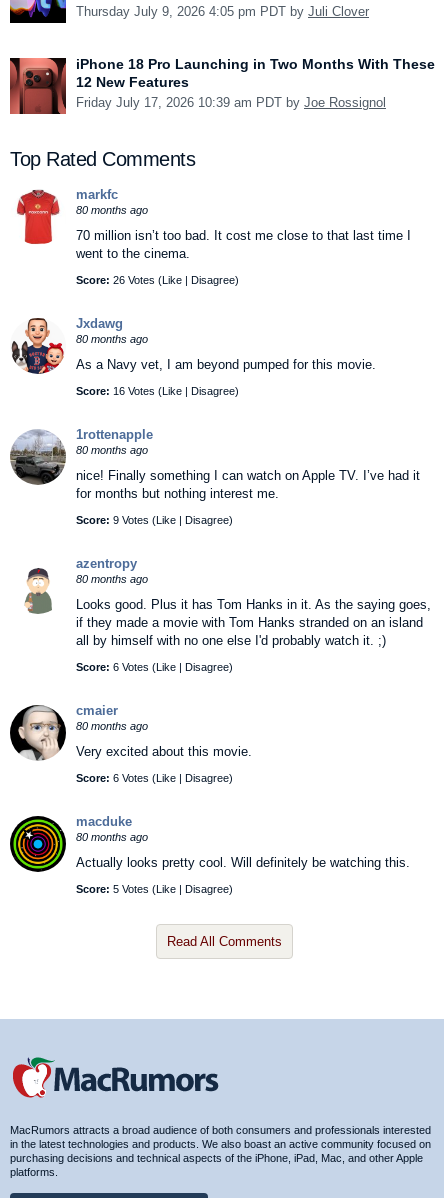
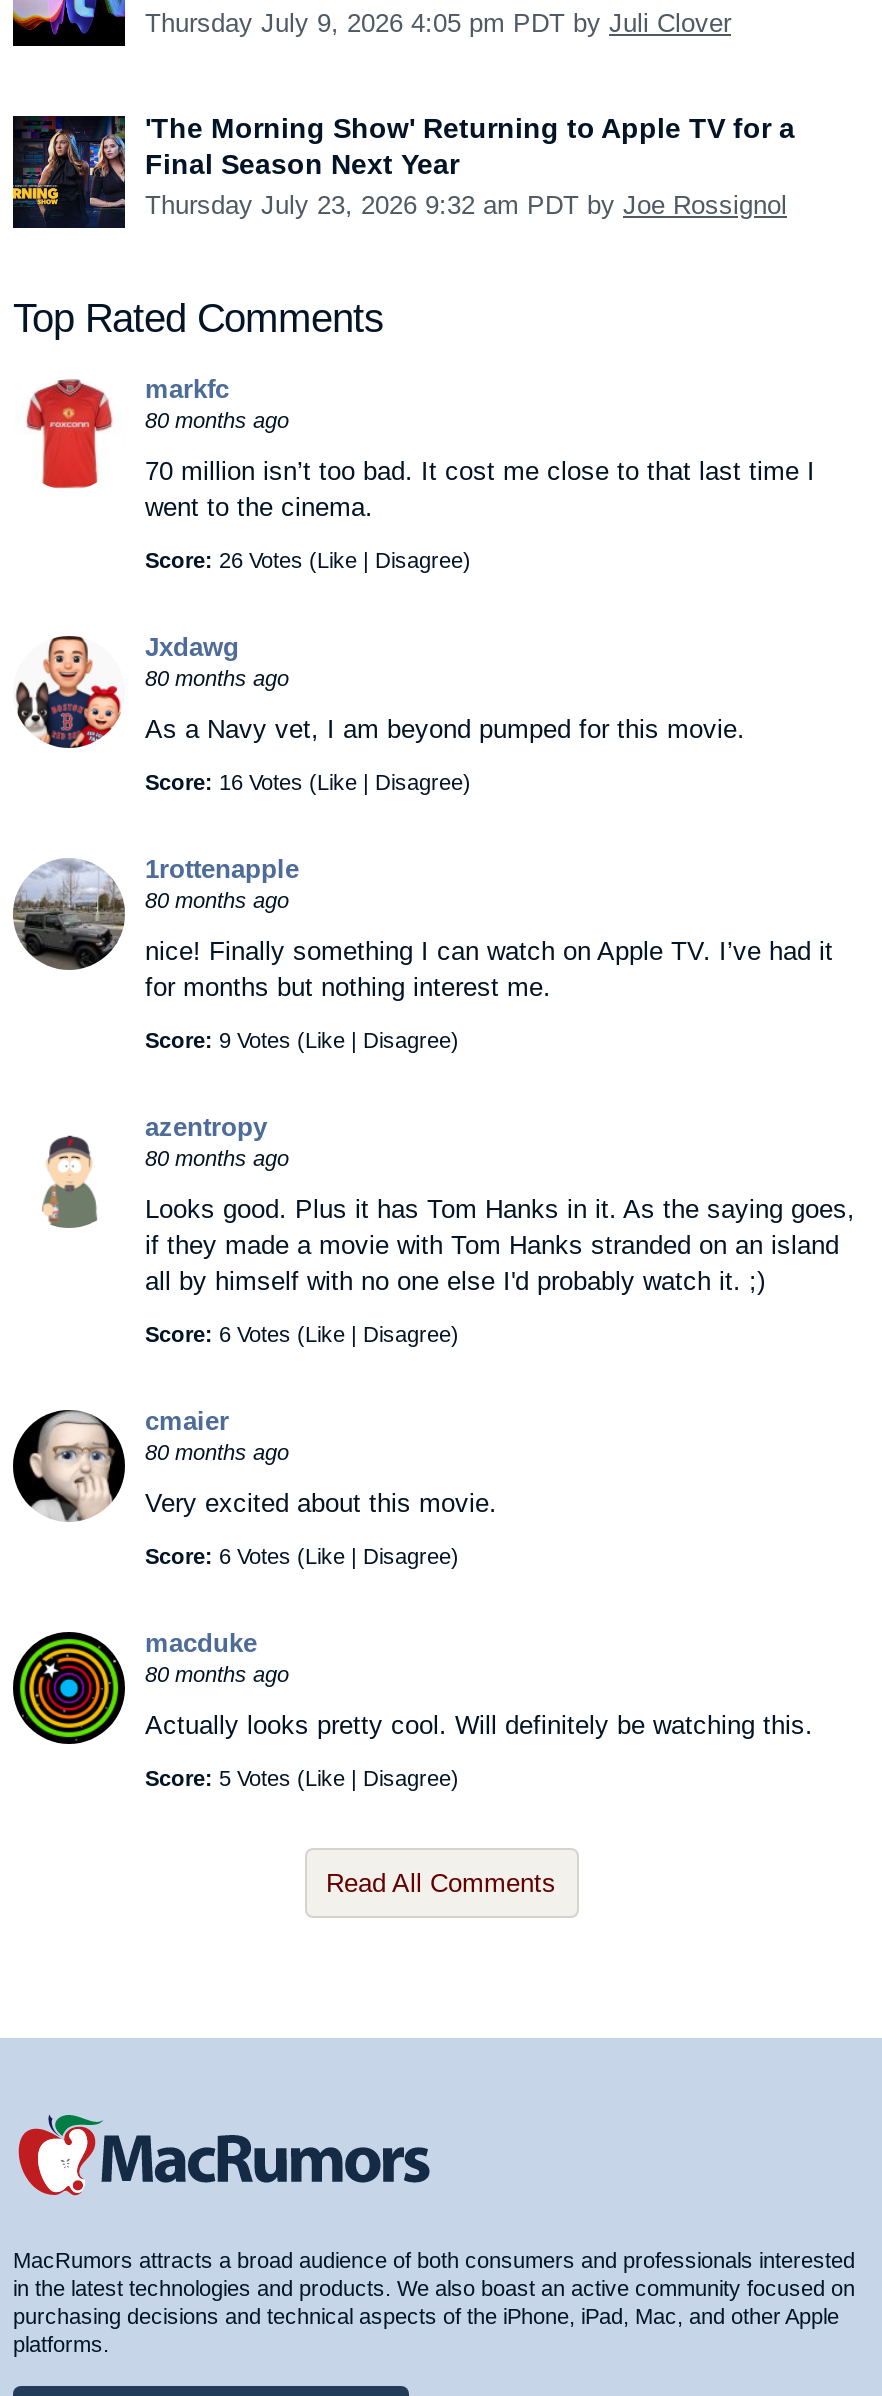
[9,55,435,115] [image] | iPhone 18 Pro Launching in Two Months With These | 12 New Features | Friday July 17, 2026 10:39 am PDT by Joe Rossignol -> [11,111,795,230] [image] | 'The Morning Show' Returning to Apple TV for a | Final Season Next Year | Thursday July 23, 2026 9:32 am PDT by Joe Rossignol

